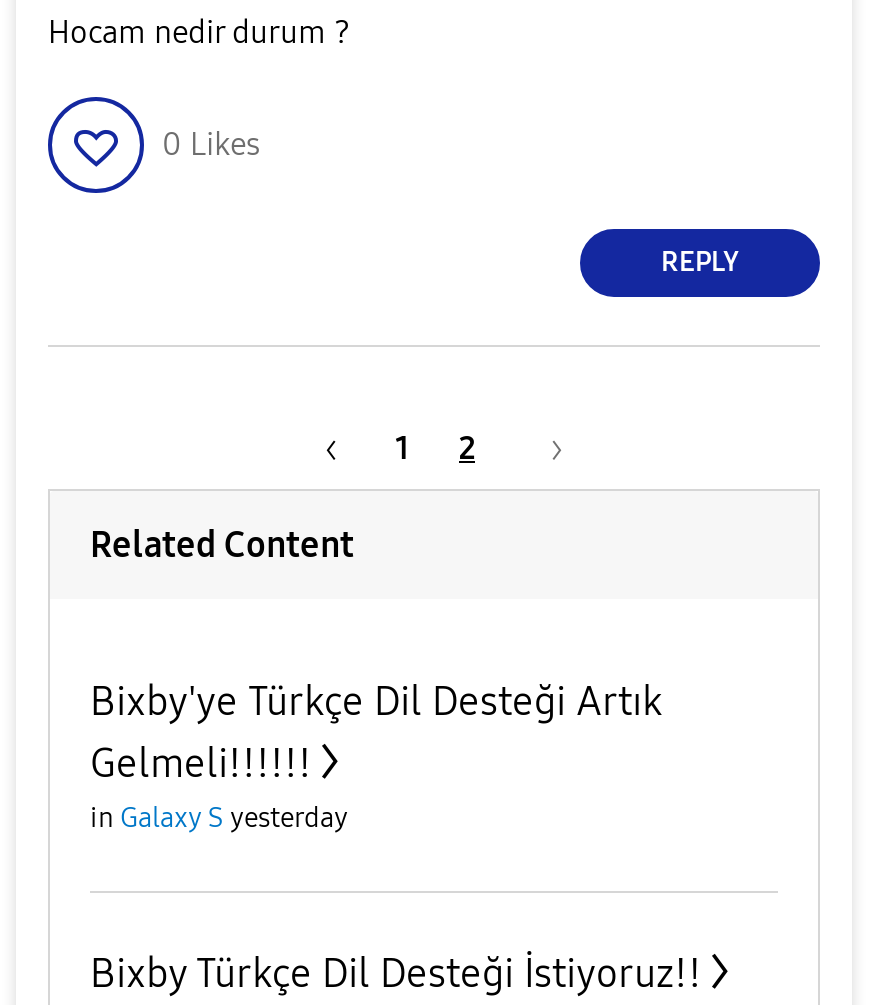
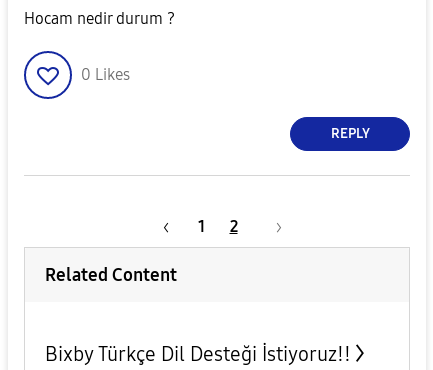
[90,677,662,835] Bixby'ye Türkçe Dil Desteği Artık | Gelmeli!!!!!! | in Galaxy S yesterday -> none

